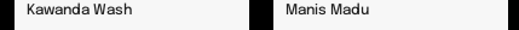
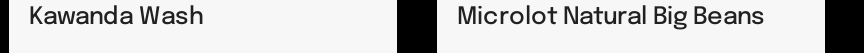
[286,4,369,18] Manis Madu -> [457,6,765,30] Microlot Natural Big Beans

